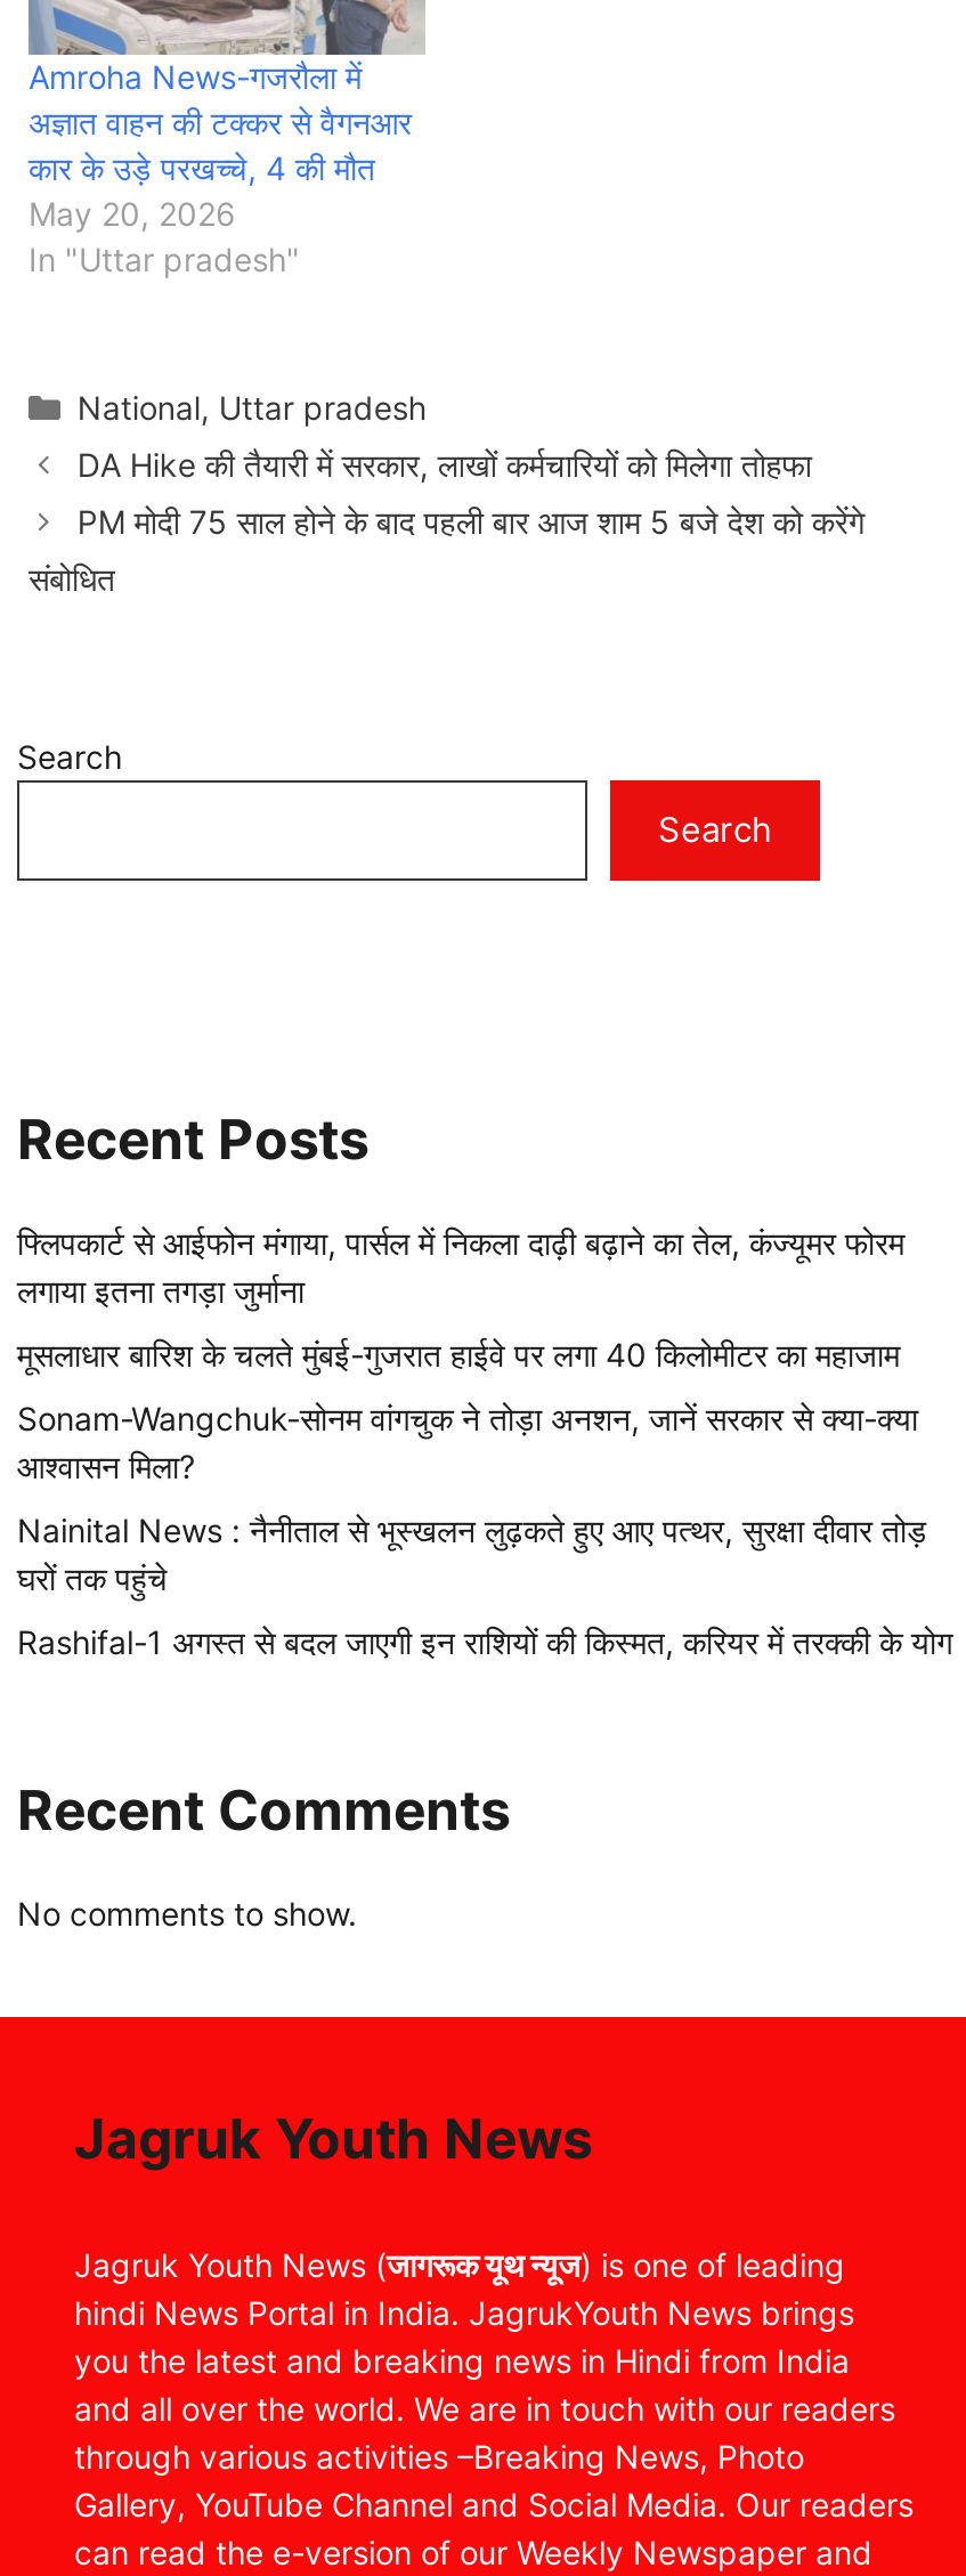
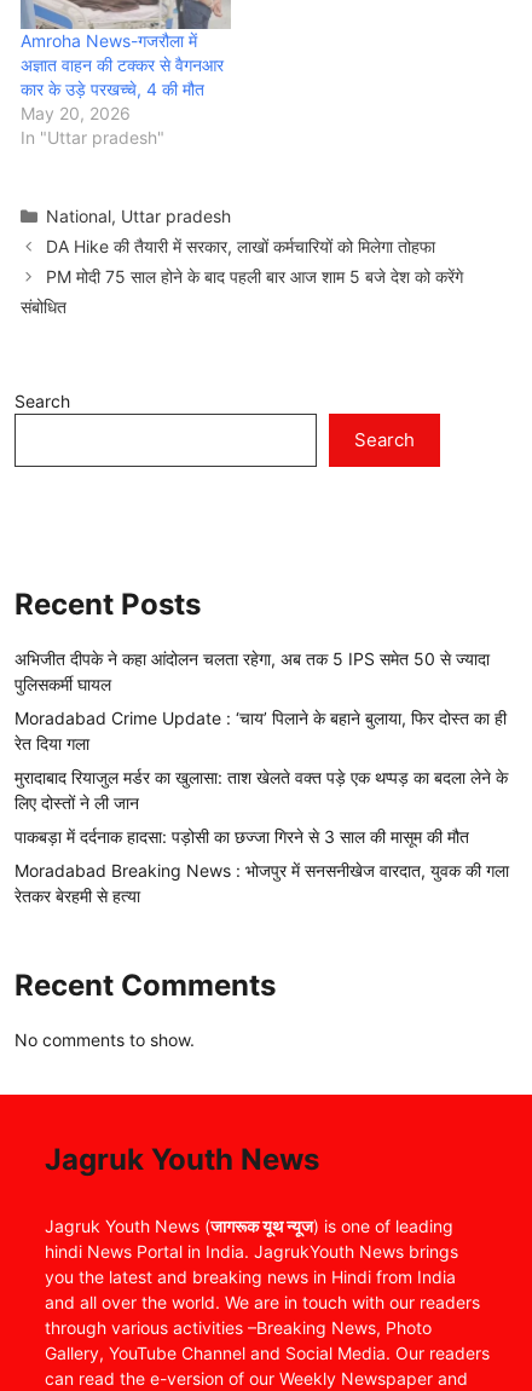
[17,1223,904,1310] फ्लिपकार्ट से आईफोन मंगाया, पार्सल में निकला दाढ़ी बढ़ाने का तेल, कंज्यूमर फोरम | लगाया इतना तगड़ा जुर्माना -> [15,648,490,694] अभिजीत दीपके ने कहा आंदोलन चलता रहेगा, अब तक 5 IPS समेत 50 से ज्यादा | पुलिसकर्मी घायल
[17,1335,900,1374] मूसलाधार बारिश के चलते मुंबई-गुजरात हाईवे पर लगा 40 किलोमीटर का महाजाम -> [15,708,507,754] Moradabad Crime Update : ‘चाय’ पिलाने के बहाने बुलाया, फिर दोस्त का ही | रेत दिया गला
[17,1399,918,1486] Sonam-Wangchuk-सोनम वांगचुक ने तोड़ा अनशन, जानें सरकार से क्या-क्या | आश्वासन मिला? -> [15,767,508,813] मुरादाबाद रियाजुल मर्डर का खुलासा: ताश खेलते वक्त पड़े एक थप्पड़ का बदला लेने के | लिए दोस्तों ने ली जान
[17,1511,927,1597] Nainital News : नैनीताल से भूस्खलन लुढ़कते हुए आए पत्थर, सुरक्षा दीवार तोड़ | घरों तक पहुंचे -> [15,826,469,847] पाकबड़ा में दर्दनाक हादसा: पड़ोसी का छज्जा गिरने से 3 साल की मासूम की मौत
[17,1622,952,1661] Rashifal-1 अगस्त से बदल जाएगी इन राशियों की किस्मत, करियर में तरक्की के योग -> [15,860,509,906] Moradabad Breaking News : भोजपुर में सनसनीखेज वारदात, युवक की गला | रेतकर बेरहमी से हत्या

